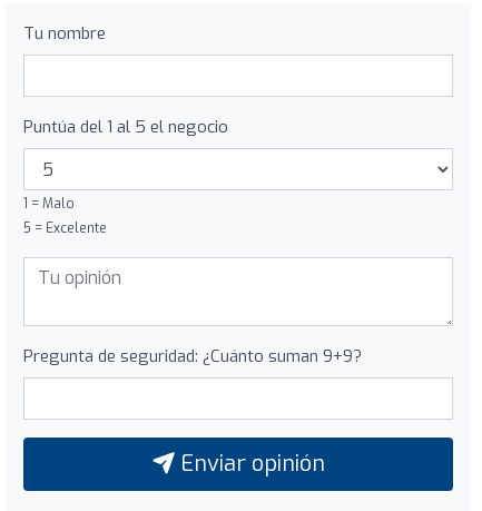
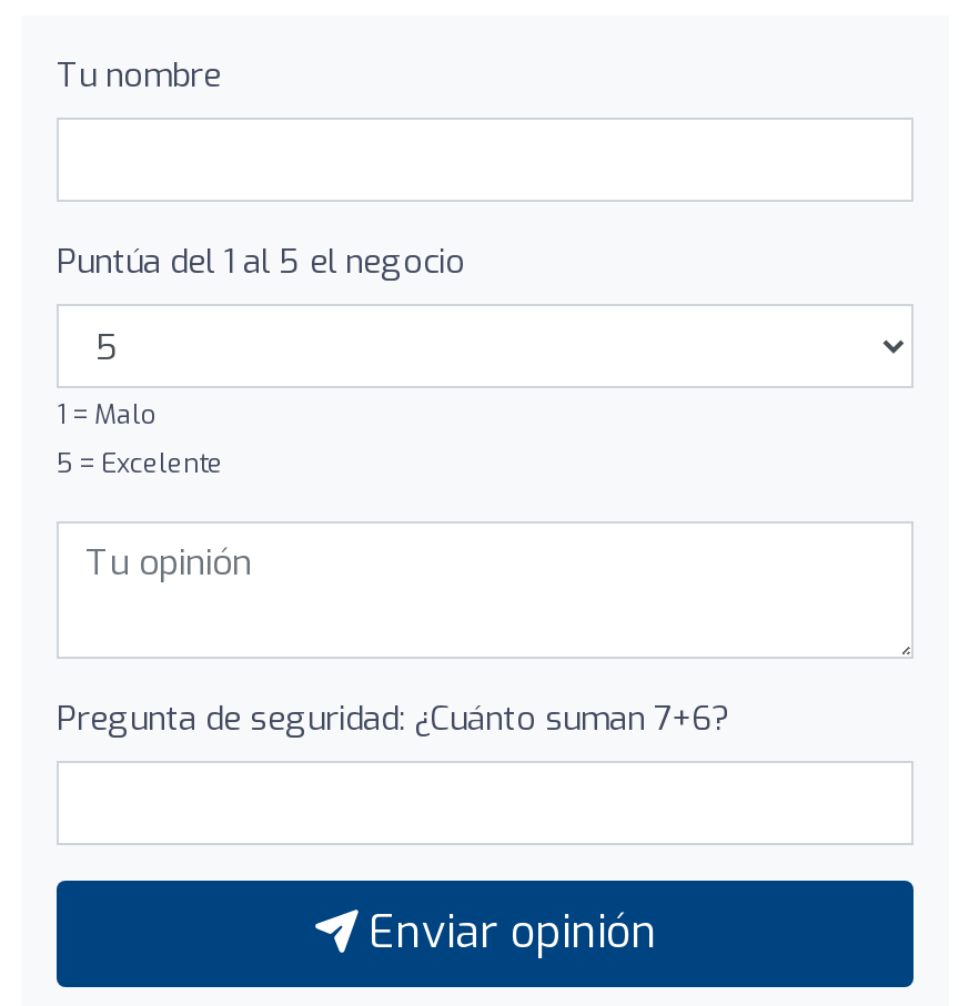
[23,345,362,367] Pregunta de seguridad: ¿Cuánto suman 9+9? -> [57,697,729,741] Pregunta de seguridad: ¿Cuánto suman 7+6?

